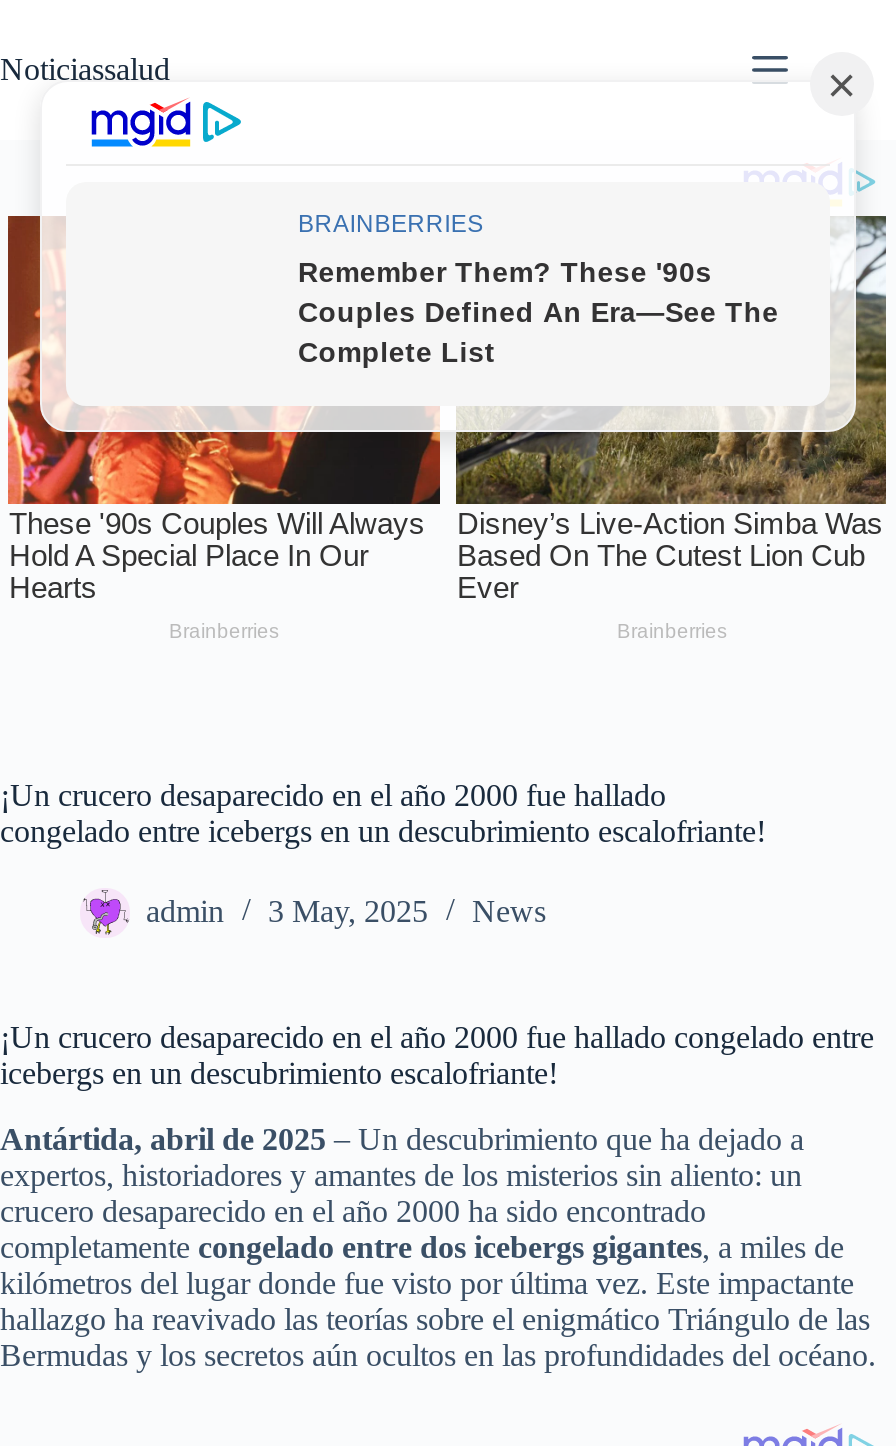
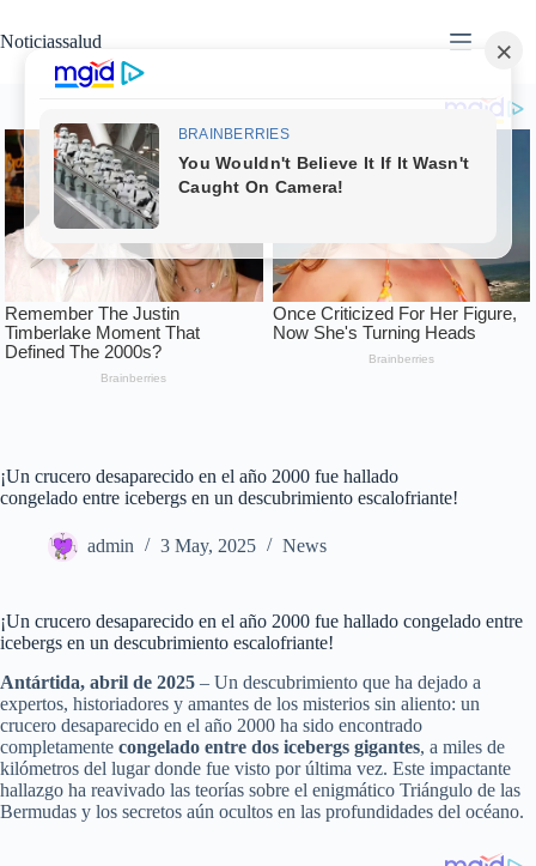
[6,206,888,600] [image] -> [4,122,531,363] [image]

